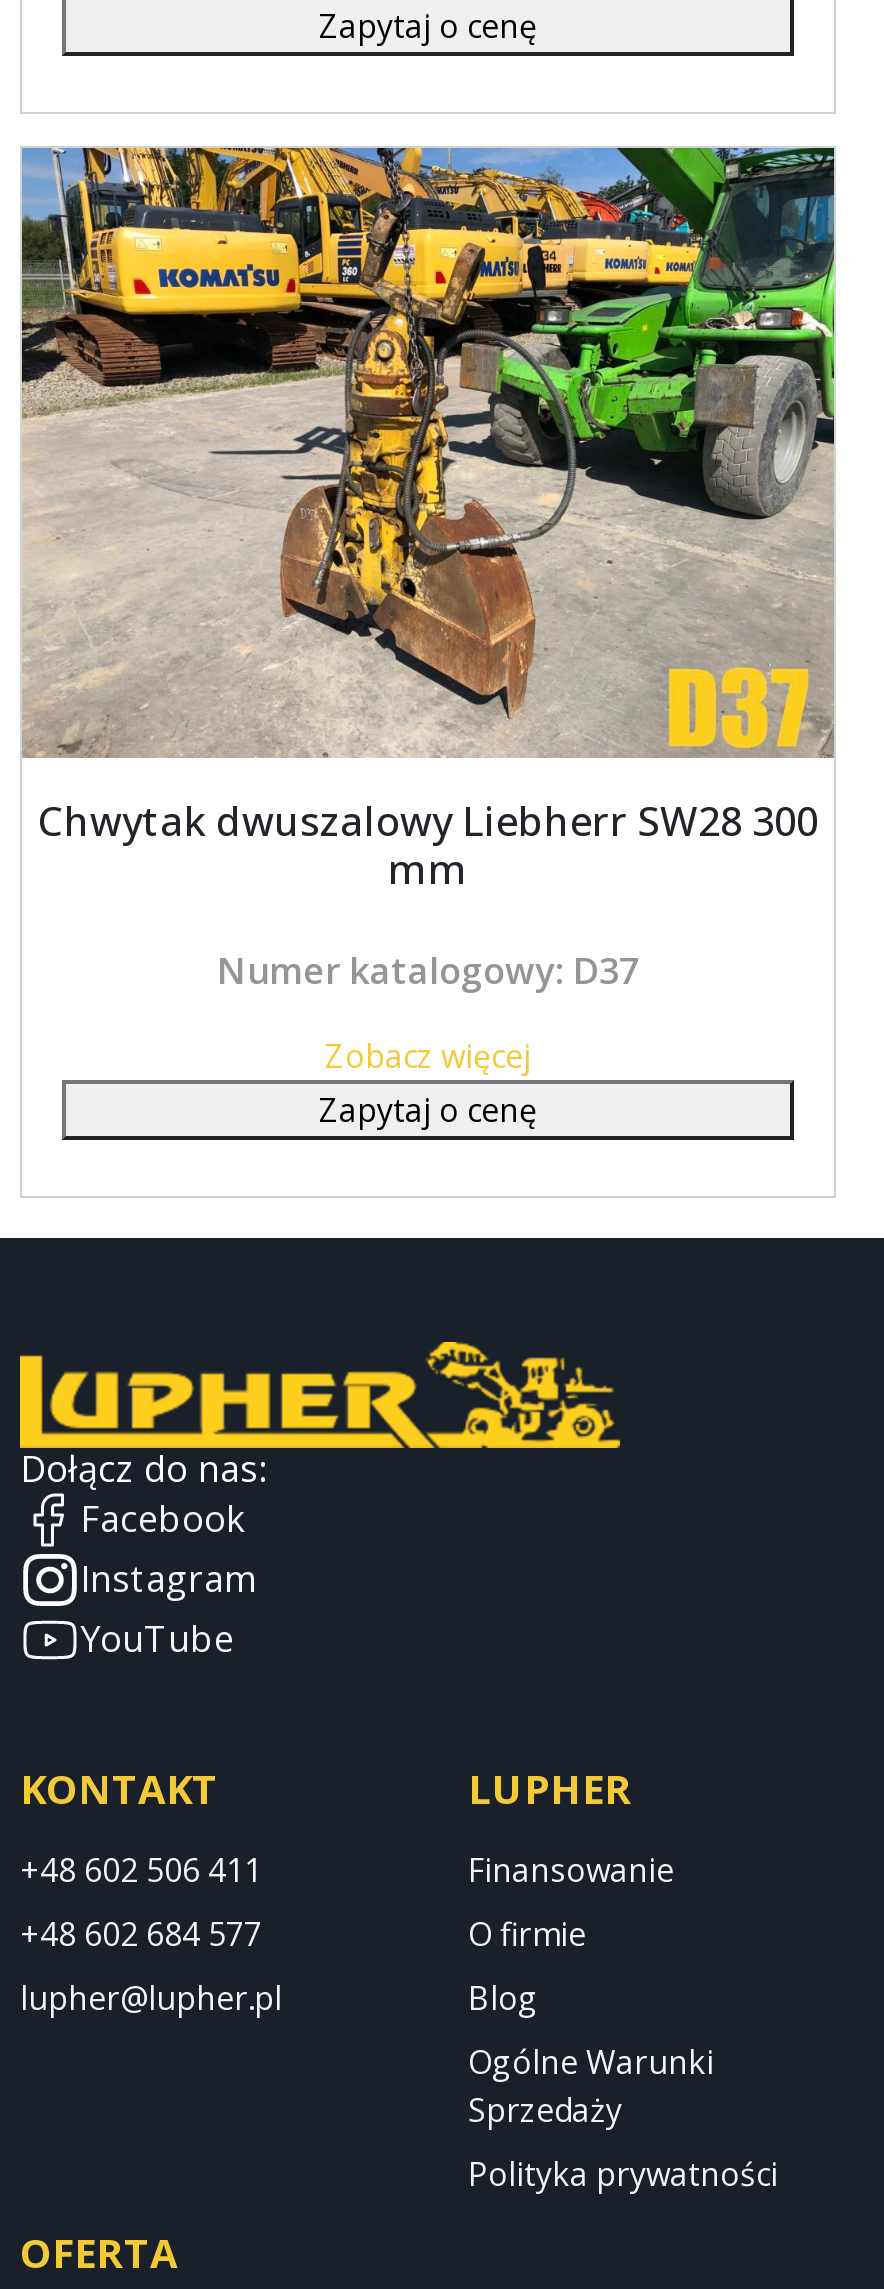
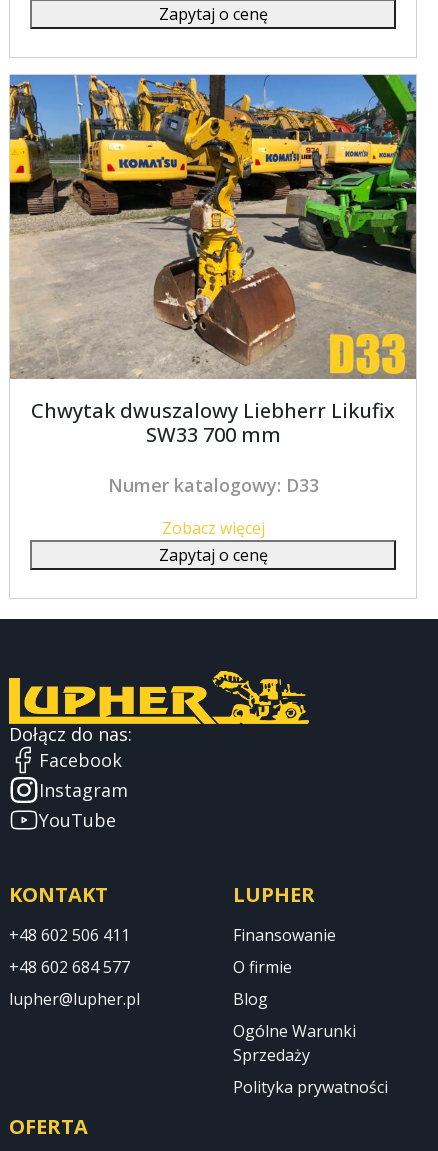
[20,146,836,896] [image] | Chwytak dwuszalowy Liebherr SW28 300 | mm -> [9,74,417,448] [image] | Chwytak dwuszalowy Liebherr Likufix | SW33 700 mm
[217,946,639,994] Numer katalogowy: D37 -> [107,473,318,497] Numer katalogowy: D33

